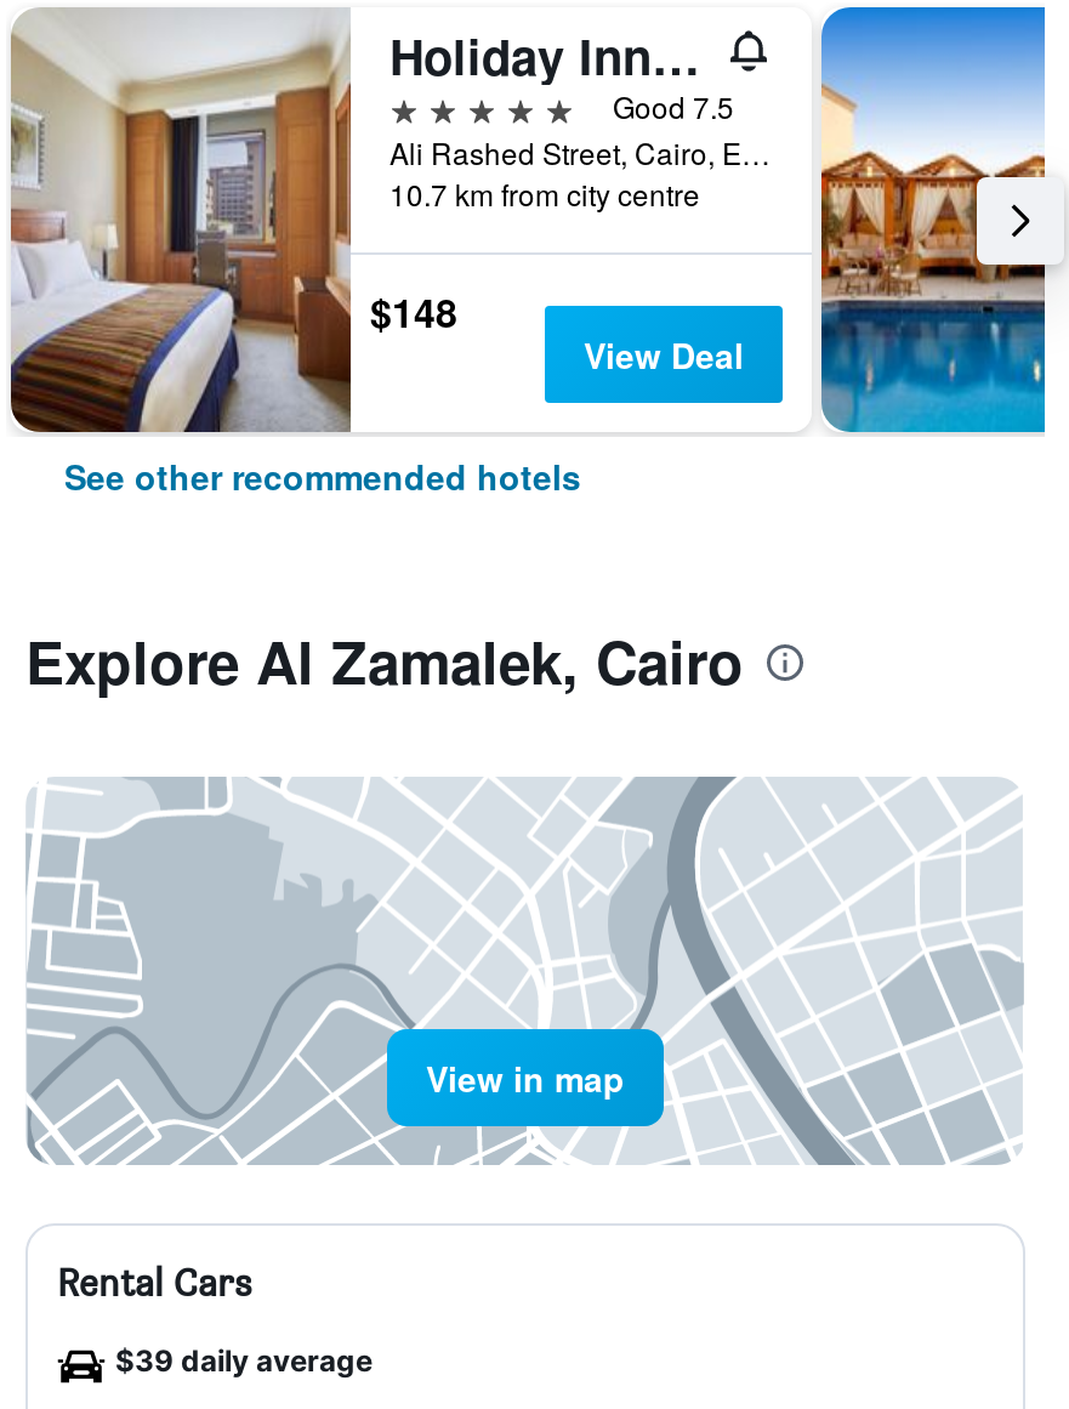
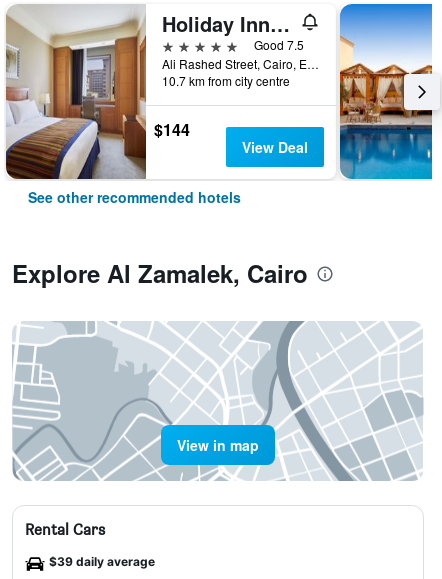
[370,285,457,341] $148 -> [154,118,190,141] $144

